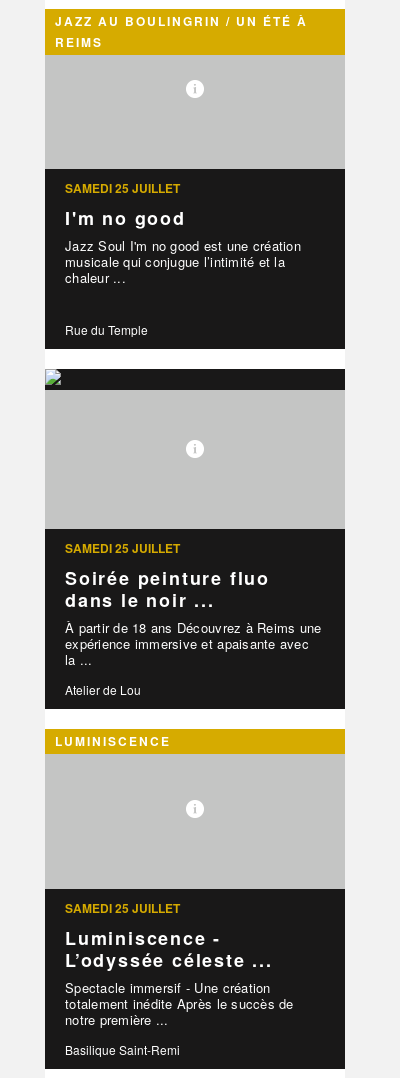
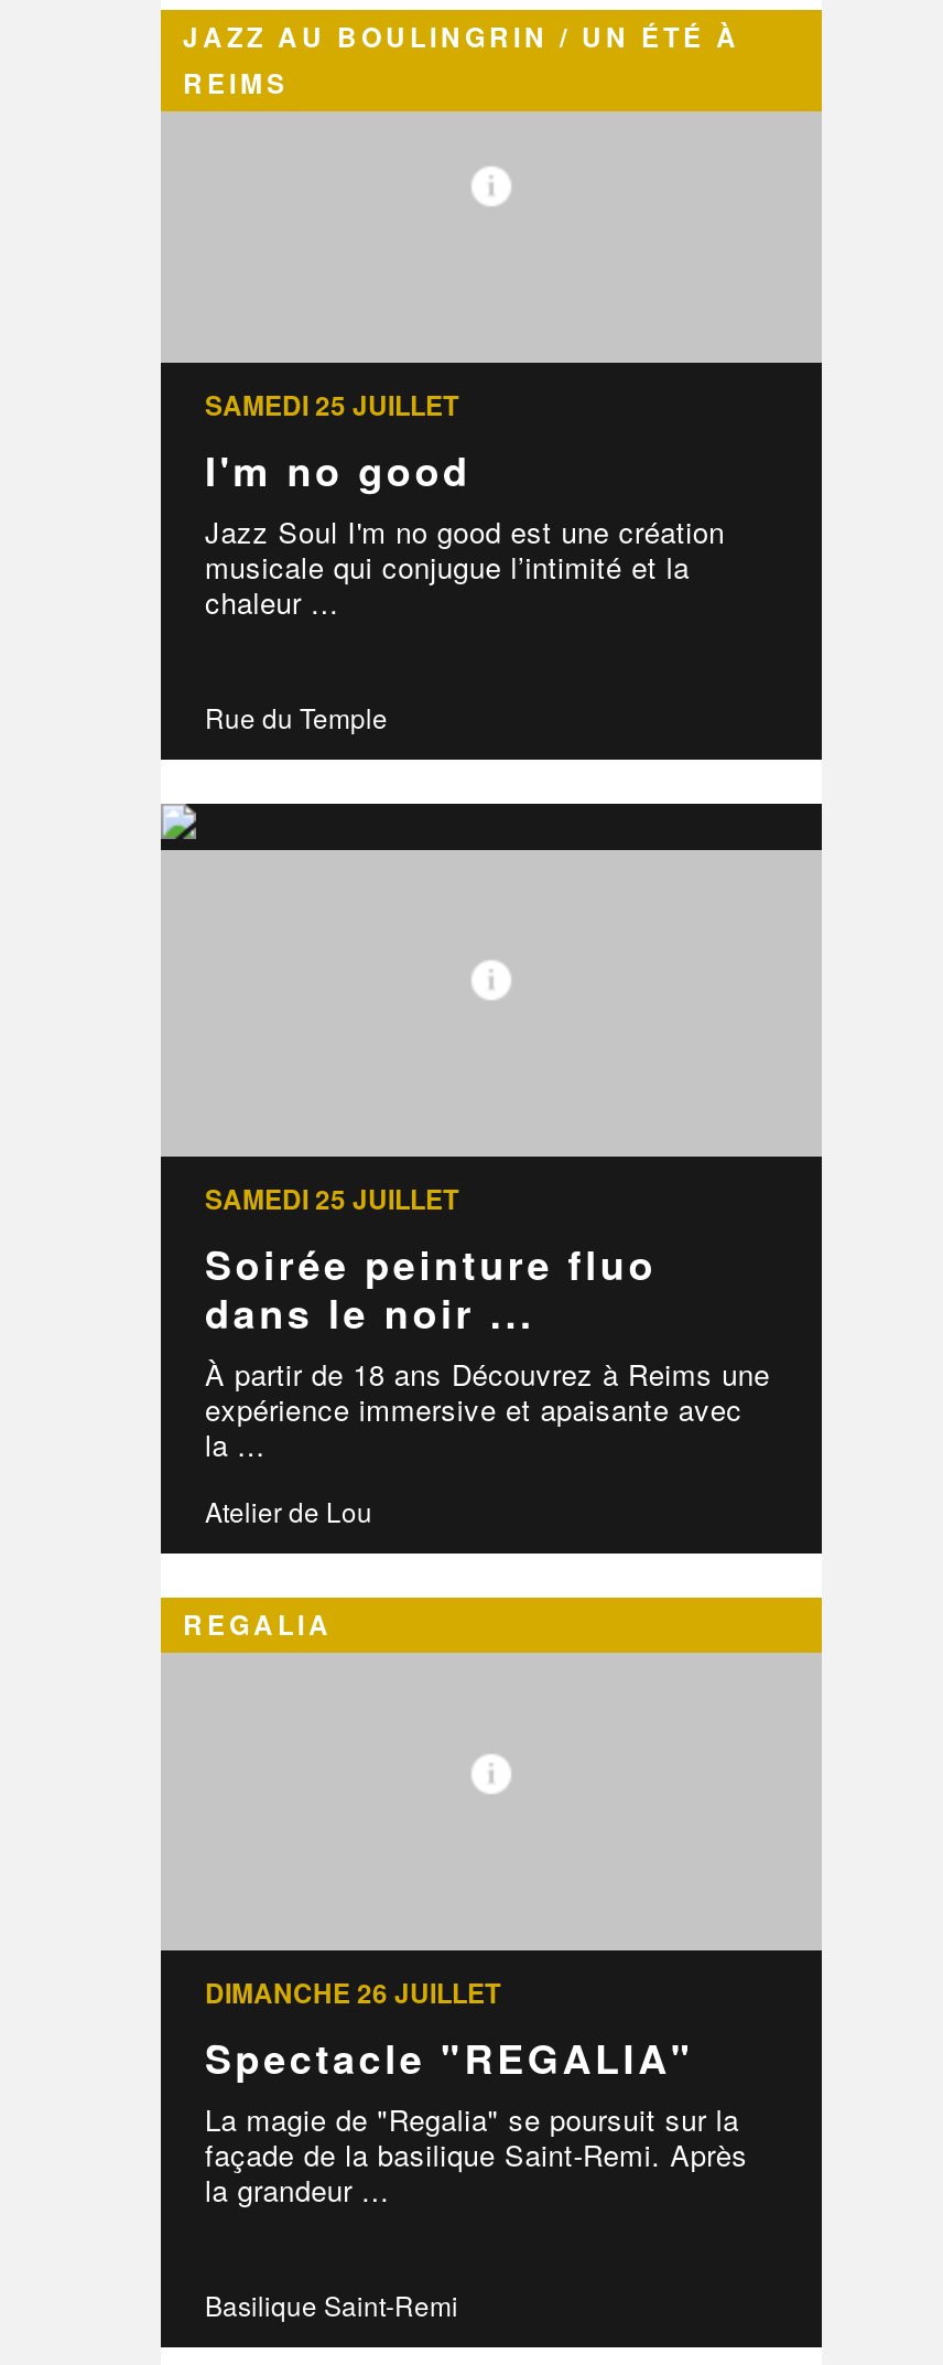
[55,732,171,750] LUMINISCENCE -> [183,1604,333,1644] REGALIA
[65,899,294,1029] SAMEDI 25 JUILLET | Luminiscence - | L’odyssée céleste ... | Spectacle immersif - Une création | totalement inédite Après le succès de | notre première ... -> [205,1972,748,2211] DIMANCHE 26 JUILLET | Spectacle "REGALIA" | La magie de "Regalia" se poursuit sur la | façade de la basilique Saint-Remi. Après | la grandeur ...

